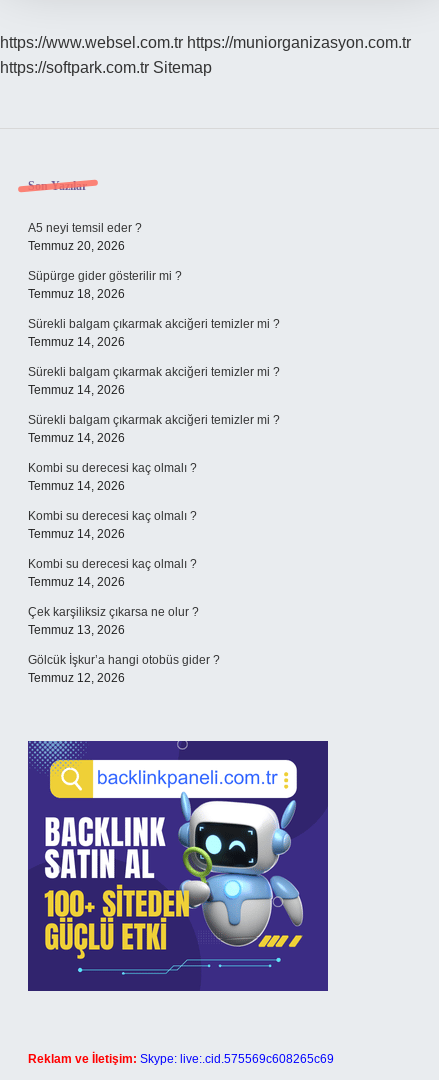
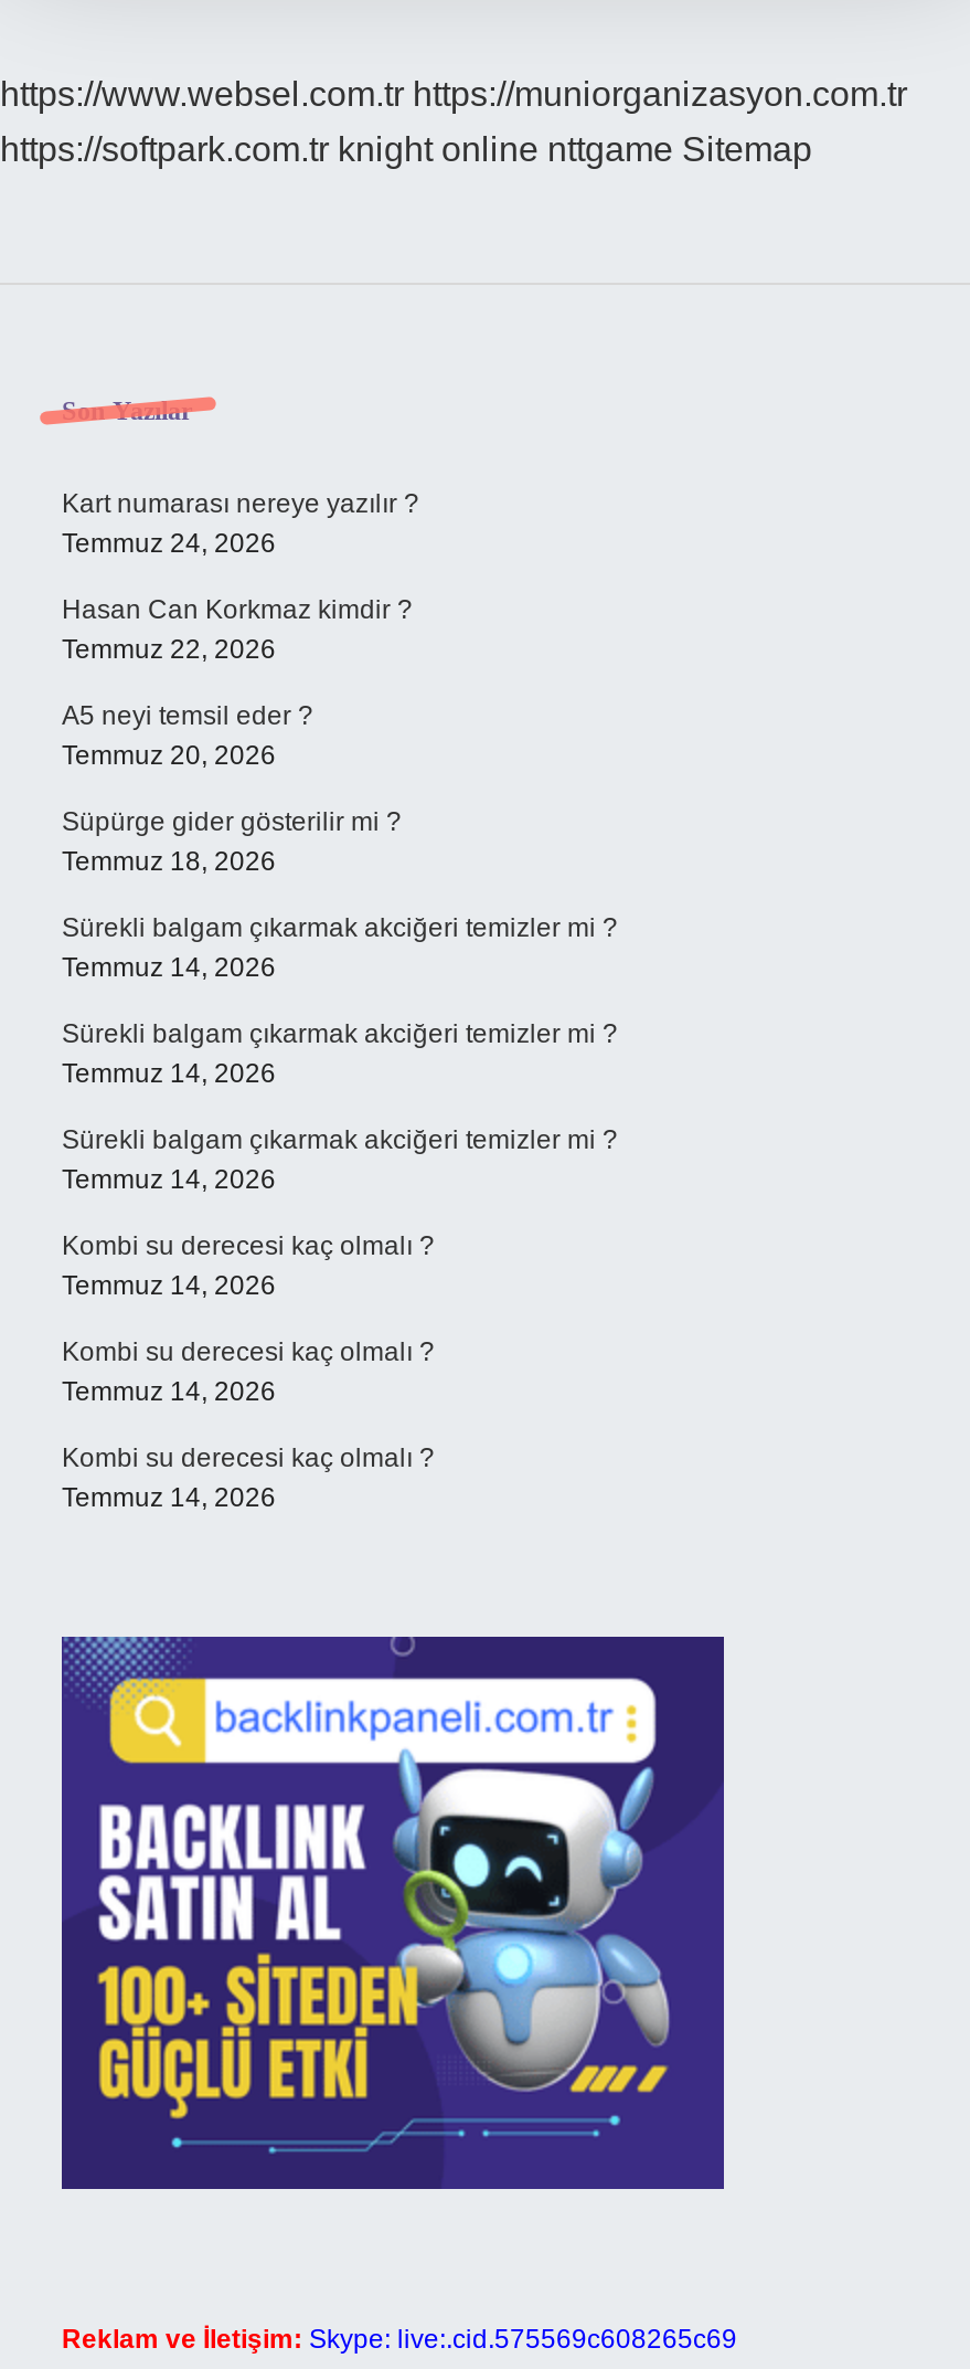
[0,59,212,76] https://softpark.com.tr Sitemap -> [0,130,812,168] https://softpark.com.tr knight online nttgame Sitemap
none -> [62,488,419,665] Kart numarası nereye yazılır ? | Temmuz 24, 2026 | Hasan Can Korkmaz kimdir ? | Temmuz 22, 2026
moved [28,221,280,589] -> [62,700,618,1513]: A5 neyi temsil eder ? | Temmuz 20, 2026 | Süpürge gider gösterilir mi ? | ... | Kombi su derecesi kaç olmalı ? | Temmuz 14, 2026
[28,605,220,685] Çek karşiliksiz çıkarsa ne olur ? | Temmuz 13, 2026 | Gölcük İşkur’a hangi otobüs gider ? | Temmuz 12, 2026 -> none

